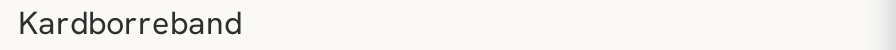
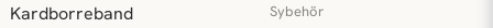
none -> [270,6,324,20] Sybehör

